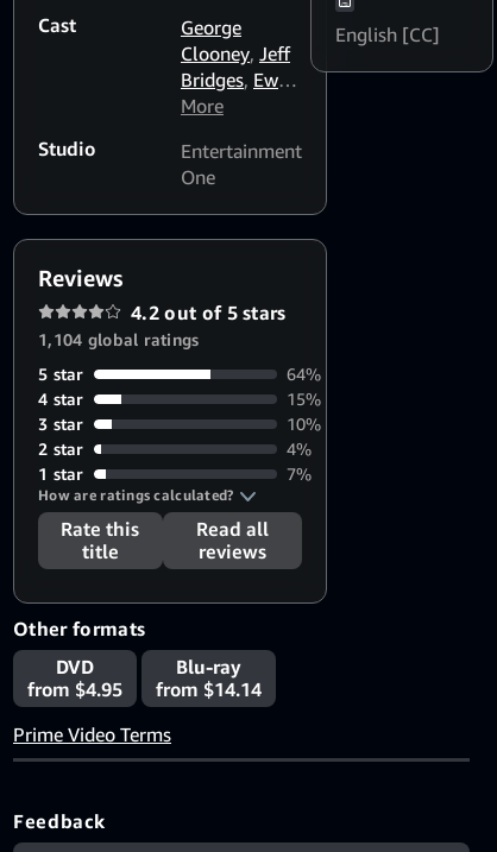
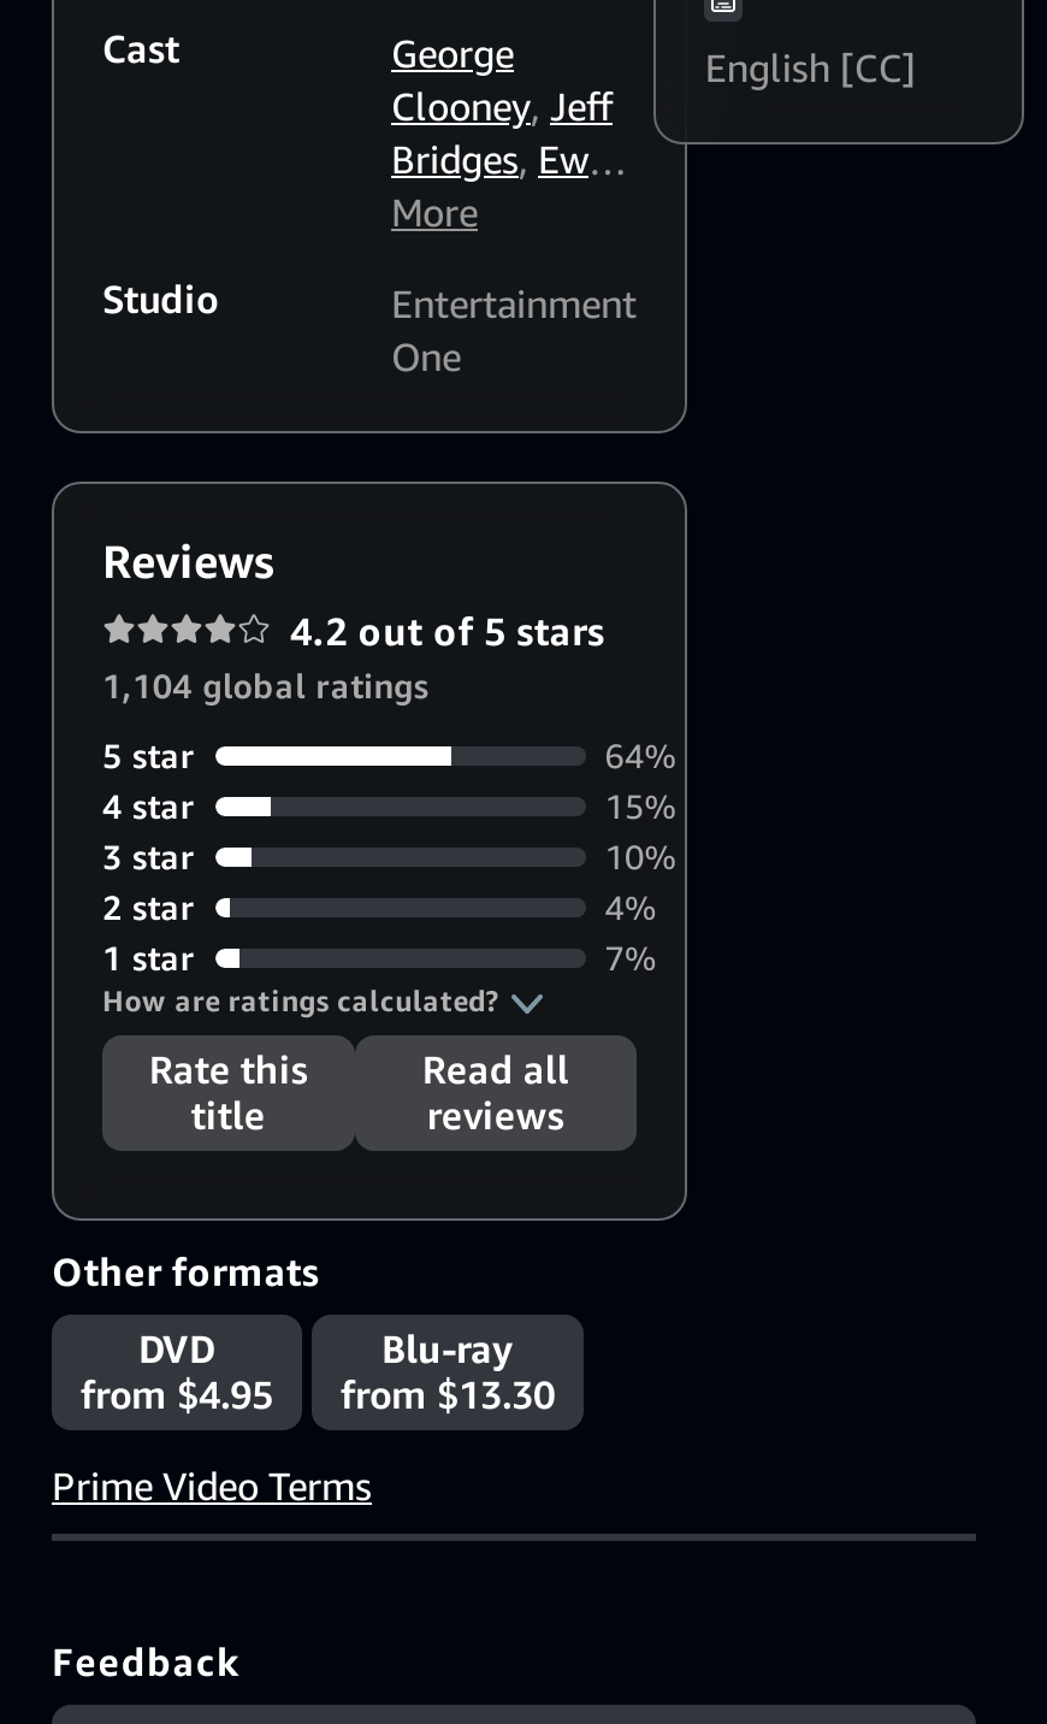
[27,678,262,702] from $4.95 from $14.14 -> [81,1371,555,1419] from $4.95 from $13.30

